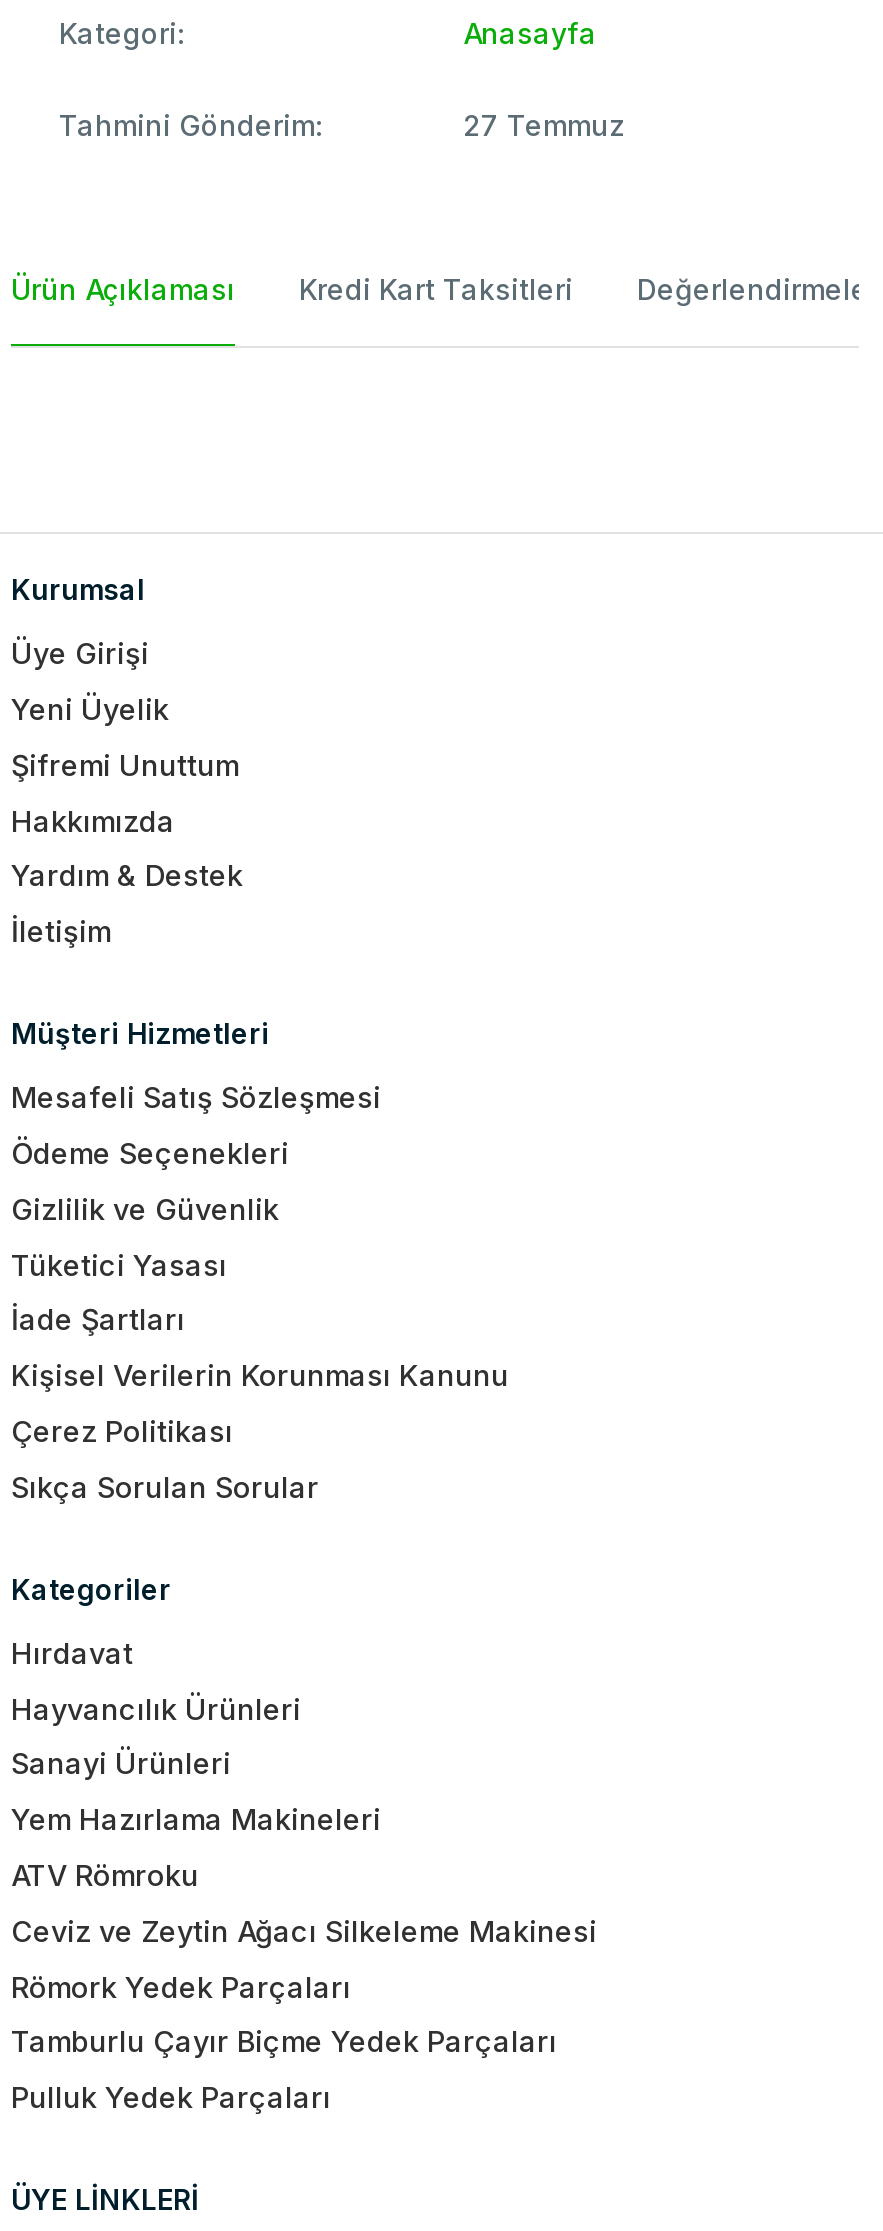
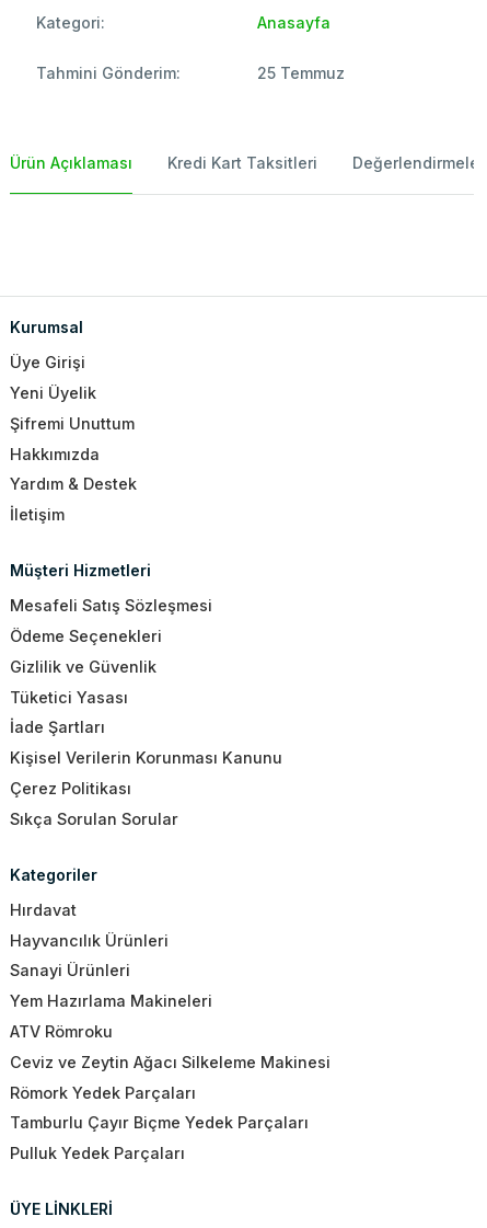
[463,108,625,142] 27 Temmuz -> [257,64,345,82] 25 Temmuz

